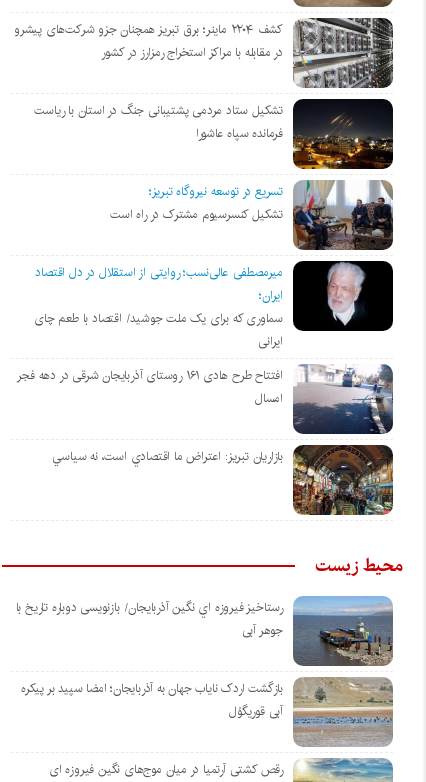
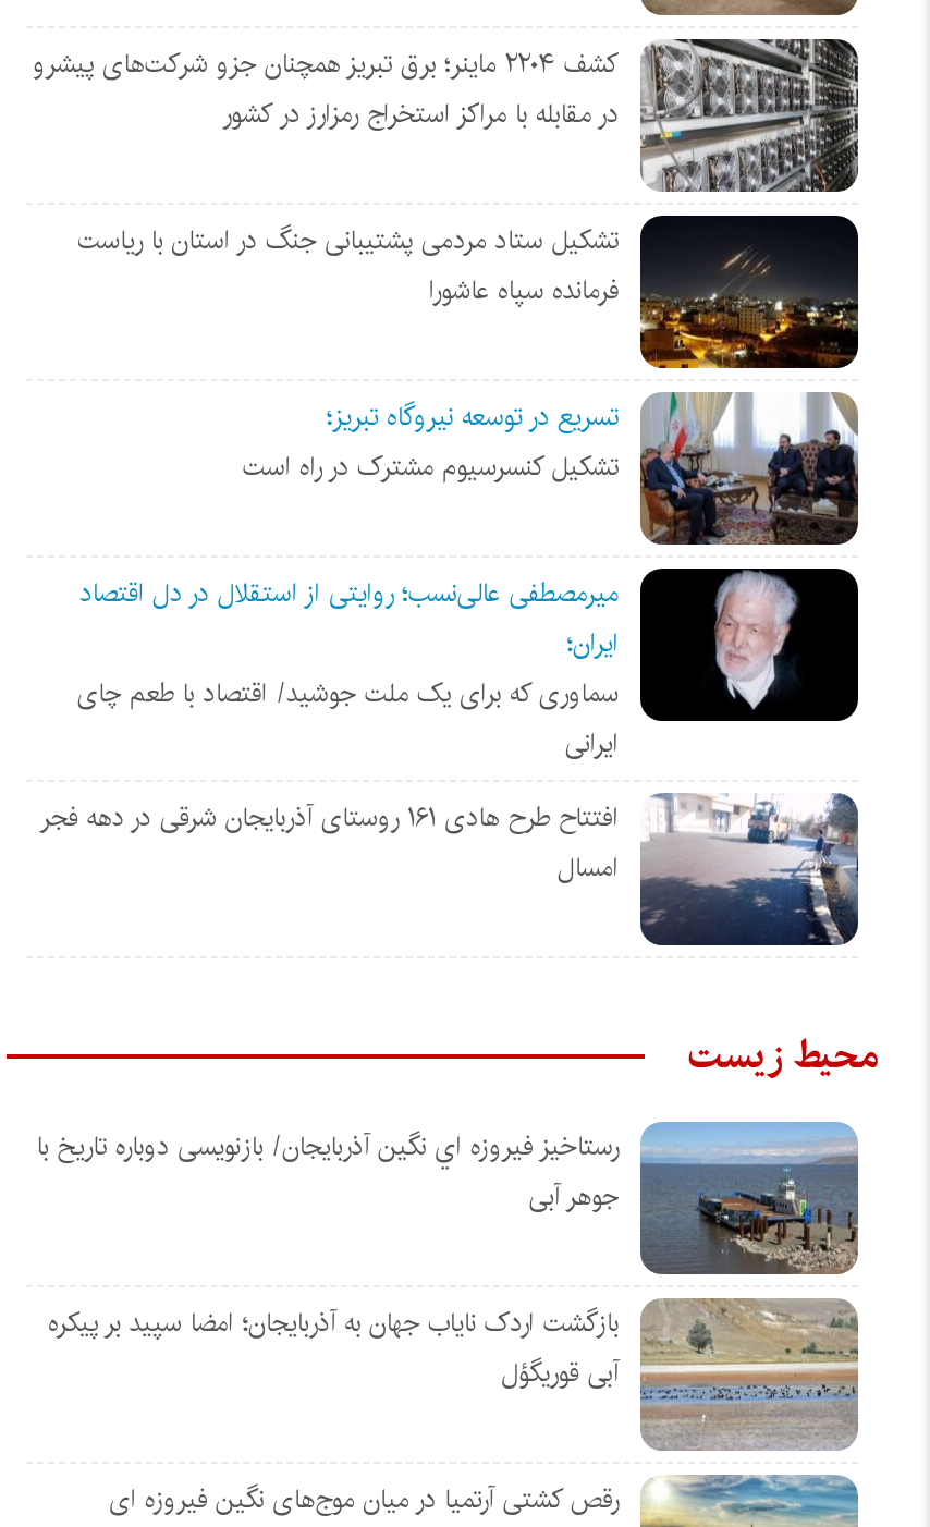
[52,444,393,516] [image] | بازاريان تبريز: اعتراض ما اقتصادي است، نه سياسي -> none

